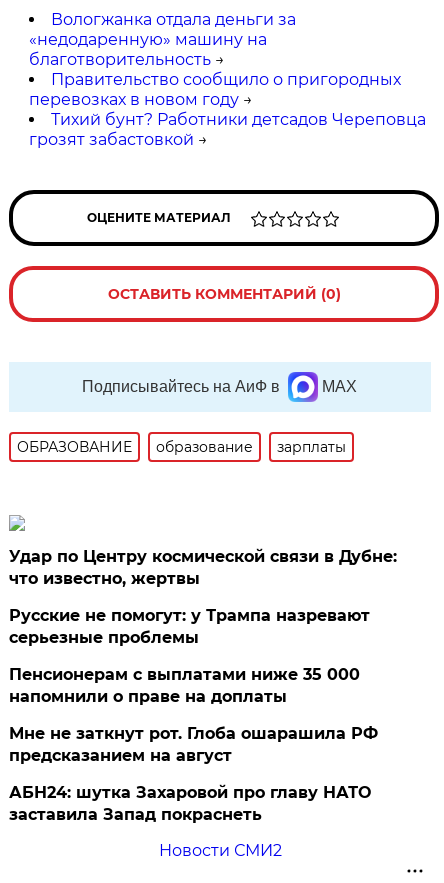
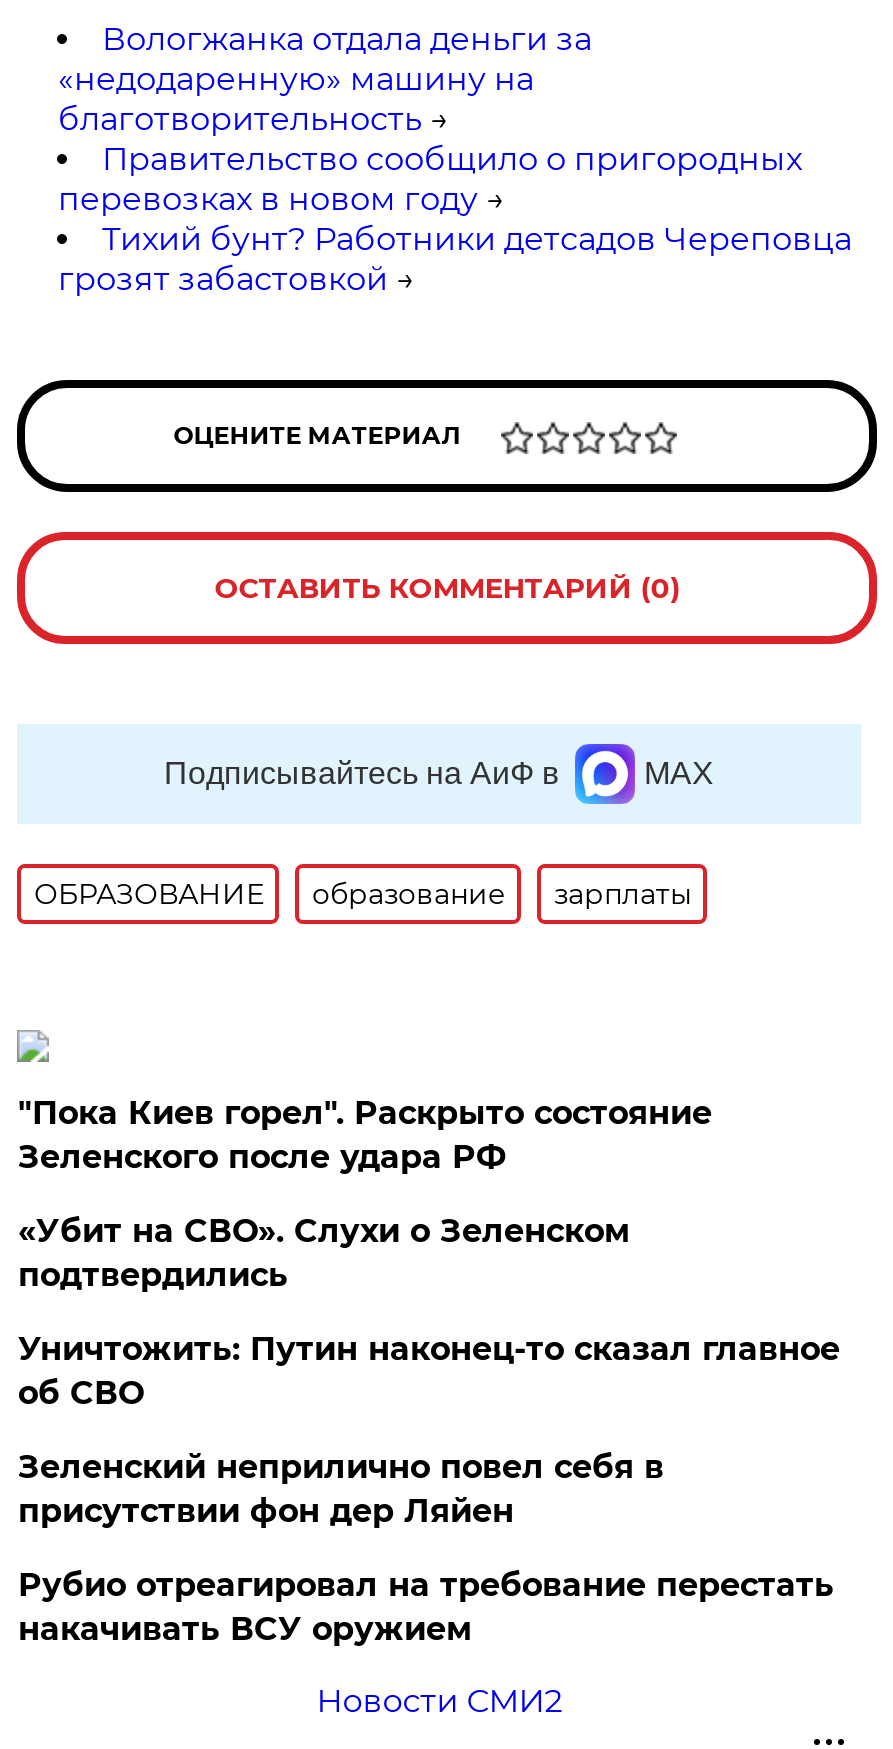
[9,547,397,588] Удар по Центру космической связи в Дубне: | что известно, жертвы -> [18,1094,712,1176] "Пока Киев горел". Раскрыто состояние | Зеленского после удара РФ
[9,606,370,647] Русские не помогут: у Трампа назревают | серьезные проблемы -> [18,1212,630,1294] «Убит на СВО». Слухи о Зеленском | подтвердились
[9,665,360,706] Пенсионерам с выплатами ниже 35 000 | напомнили о праве на доплаты -> [18,1330,840,1412] Уничтожить: Путин наконец-то сказал главное | об СВО
[9,724,378,765] Мне не заткнут рот. Глоба ошарашила РФ | предсказанием на август -> [18,1448,664,1530] Зеленский неприлично повел cебя в | присутствии фон дер Ляйен
[9,783,371,824] АБН24: шутка Захаровой про главу НАТО | заставила Запад покраснеть -> [18,1566,834,1648] Рубио отреагировал на требование перестать | накачивать ВСУ оружием

